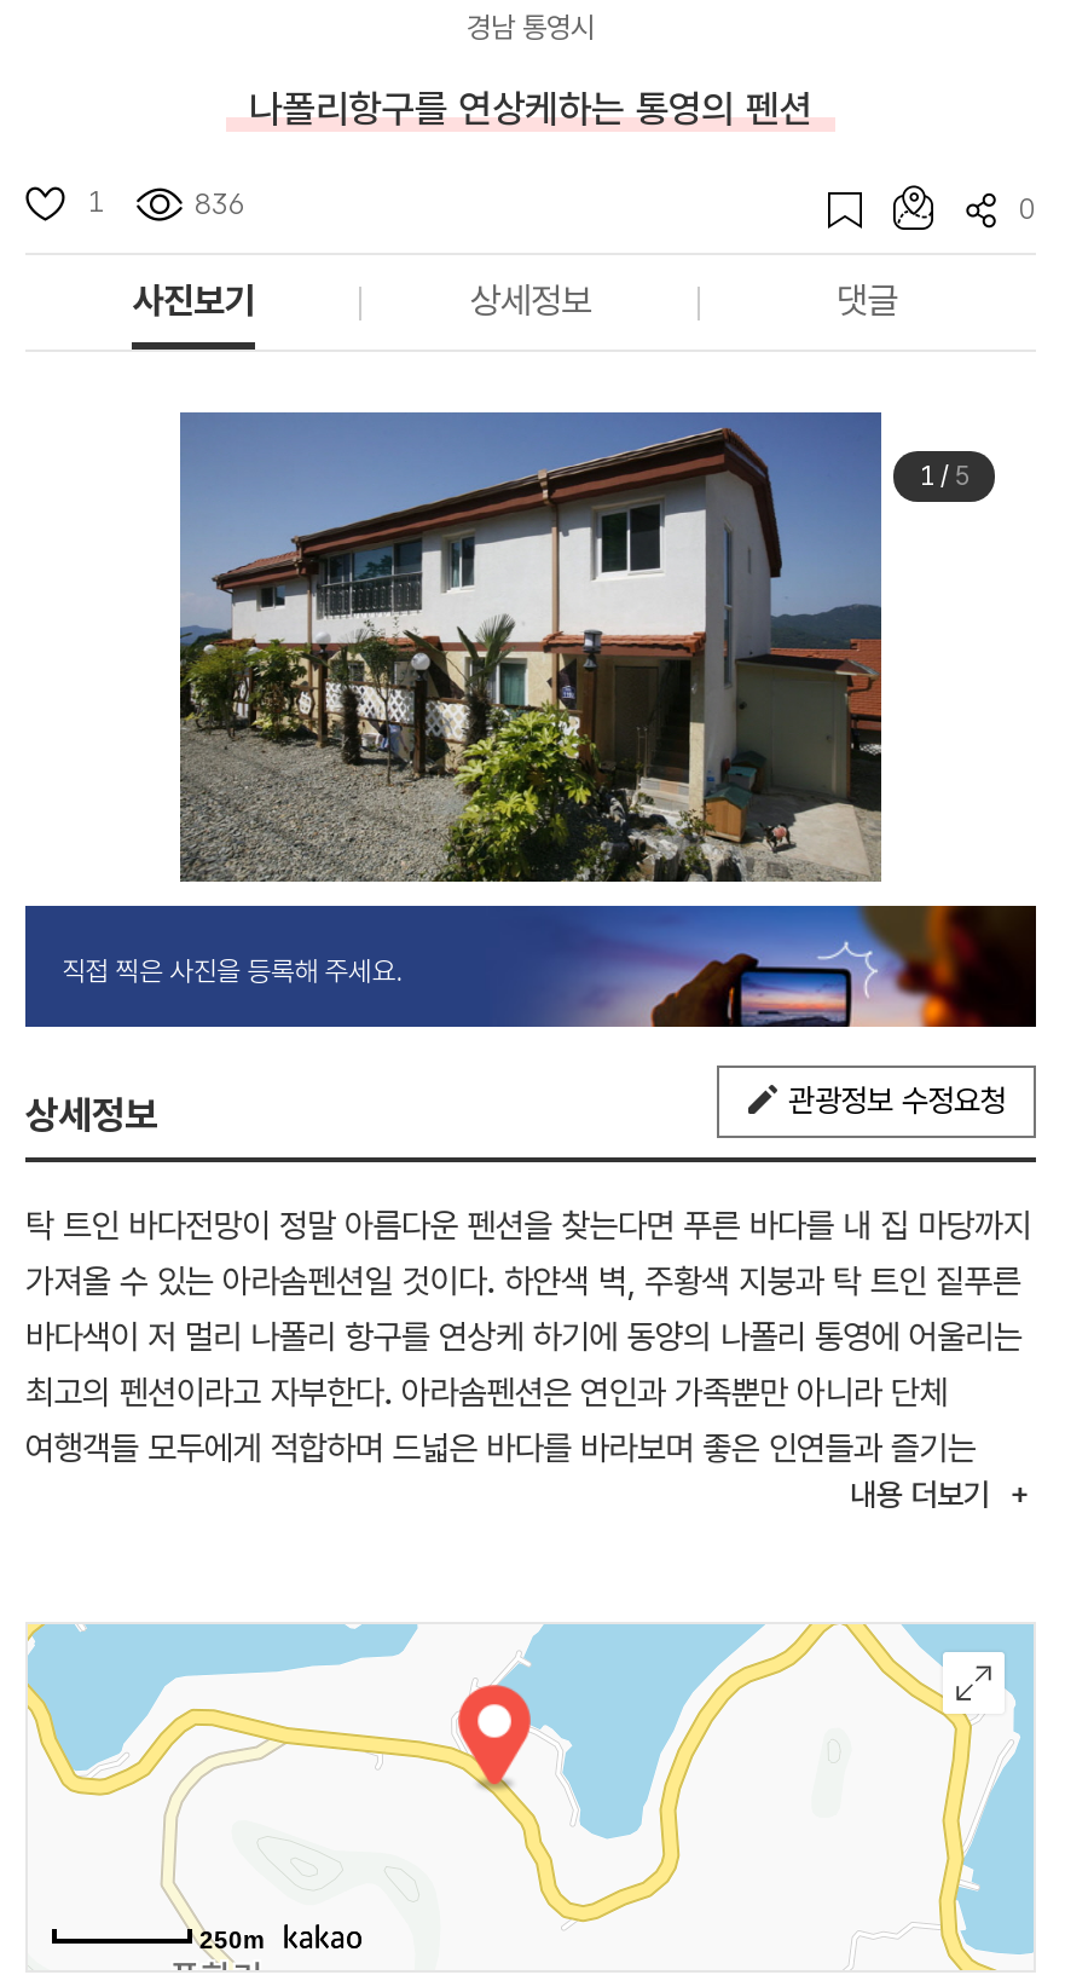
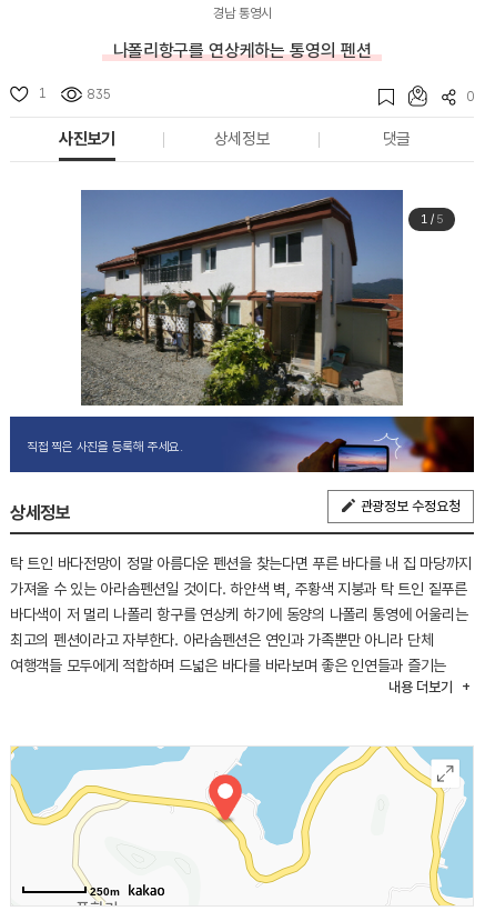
[195,187,245,221] 836 -> [88,87,111,102] 835

